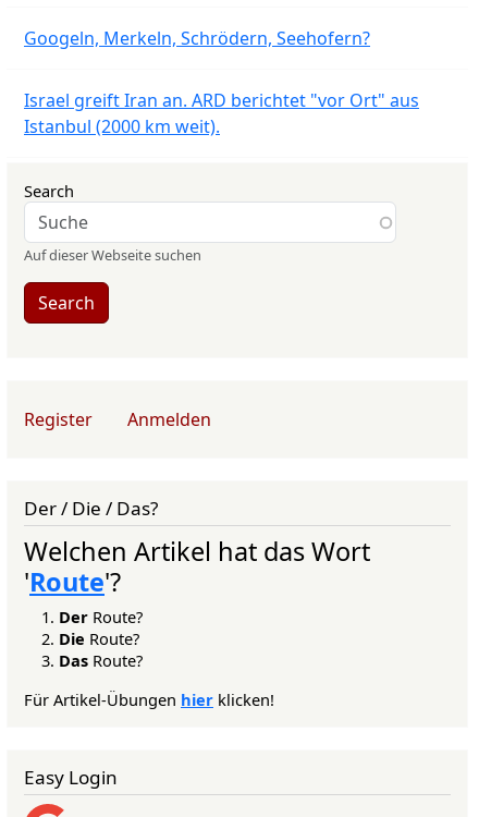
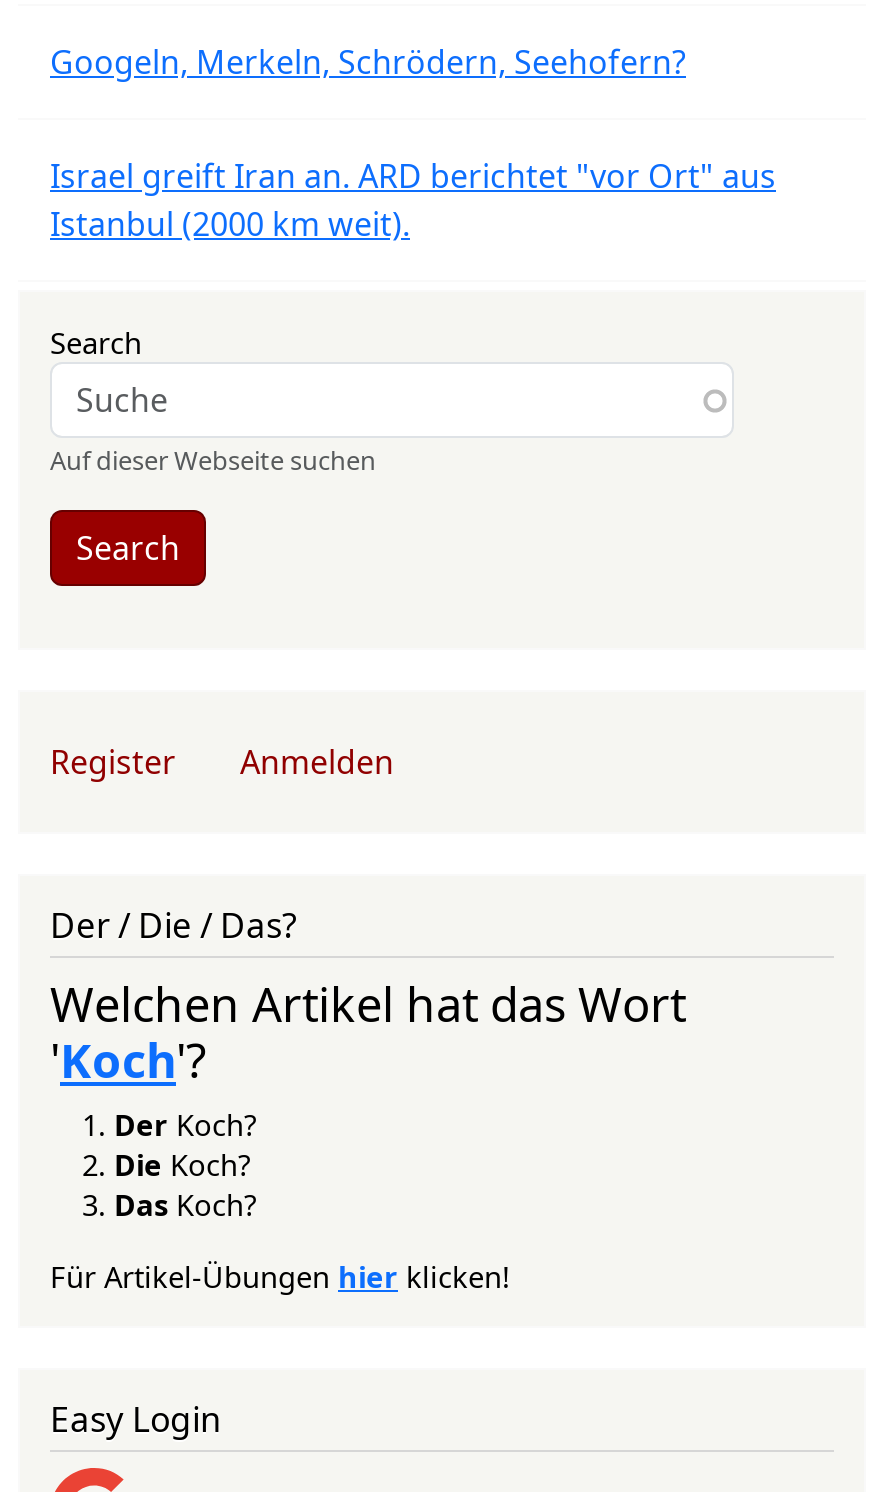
[24,564,143,671] 'Route'? | Der Route? | Die Route? | Das Route? -> [50,1027,256,1223] 'Koch'? | Der Koch? | Die Koch? | Das Koch?

